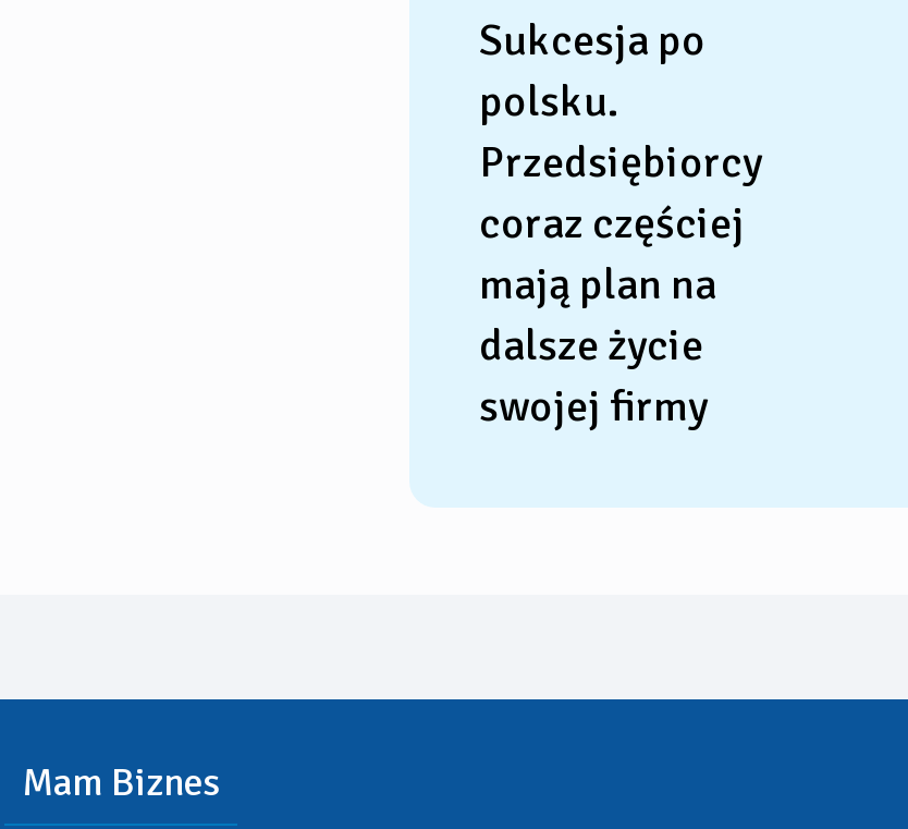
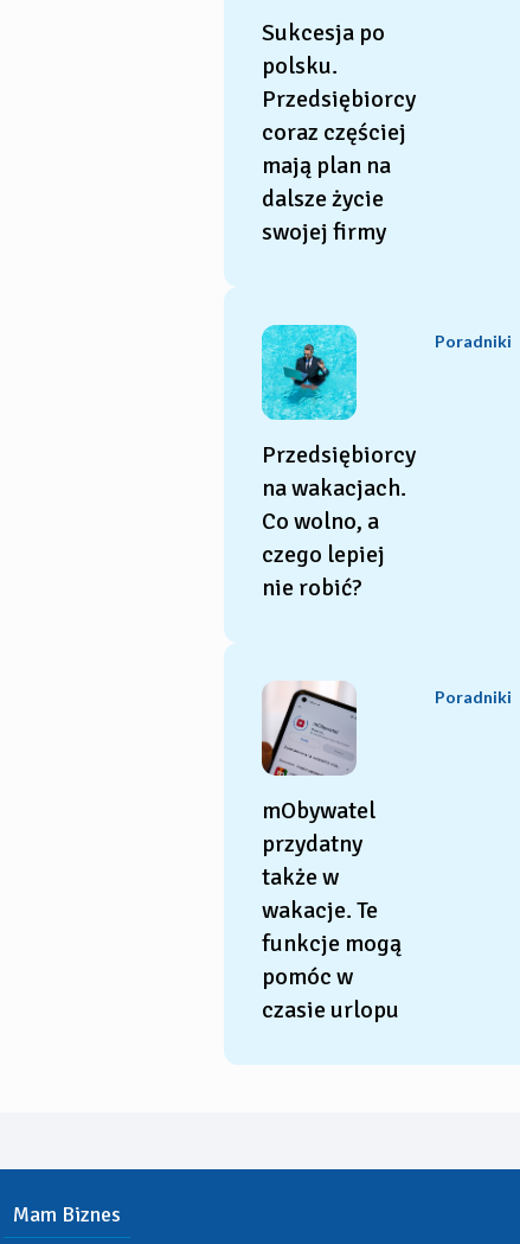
none -> [261,324,416,602] [image] | Przedsiębiorcy | na wakacjach. | Co wolno, a | czego lepiej | nie robić?
none -> [261,681,402,1025] [image] | mObywatel | przydatny | także w | wakacje. Te | funkcje mogą | pomóc w | czasie urlopu
none -> [435,331,512,351] Poradniki
none -> [435,687,512,707] Poradniki

